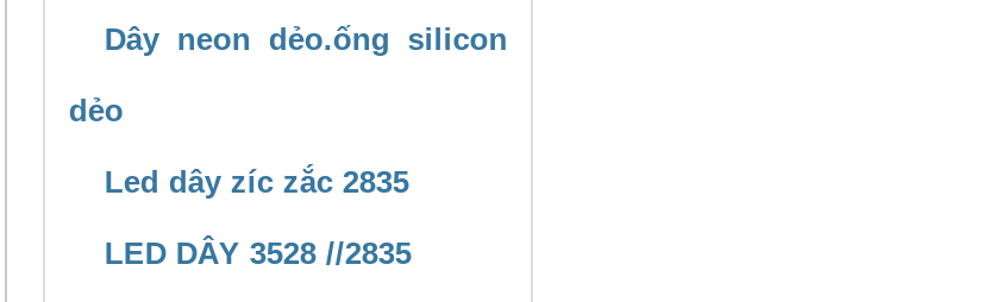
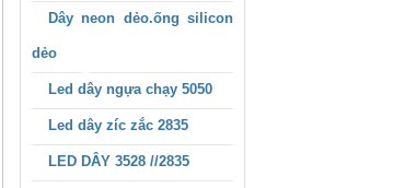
none -> [48,80,212,97] Led dây ngựa chạy 5050

